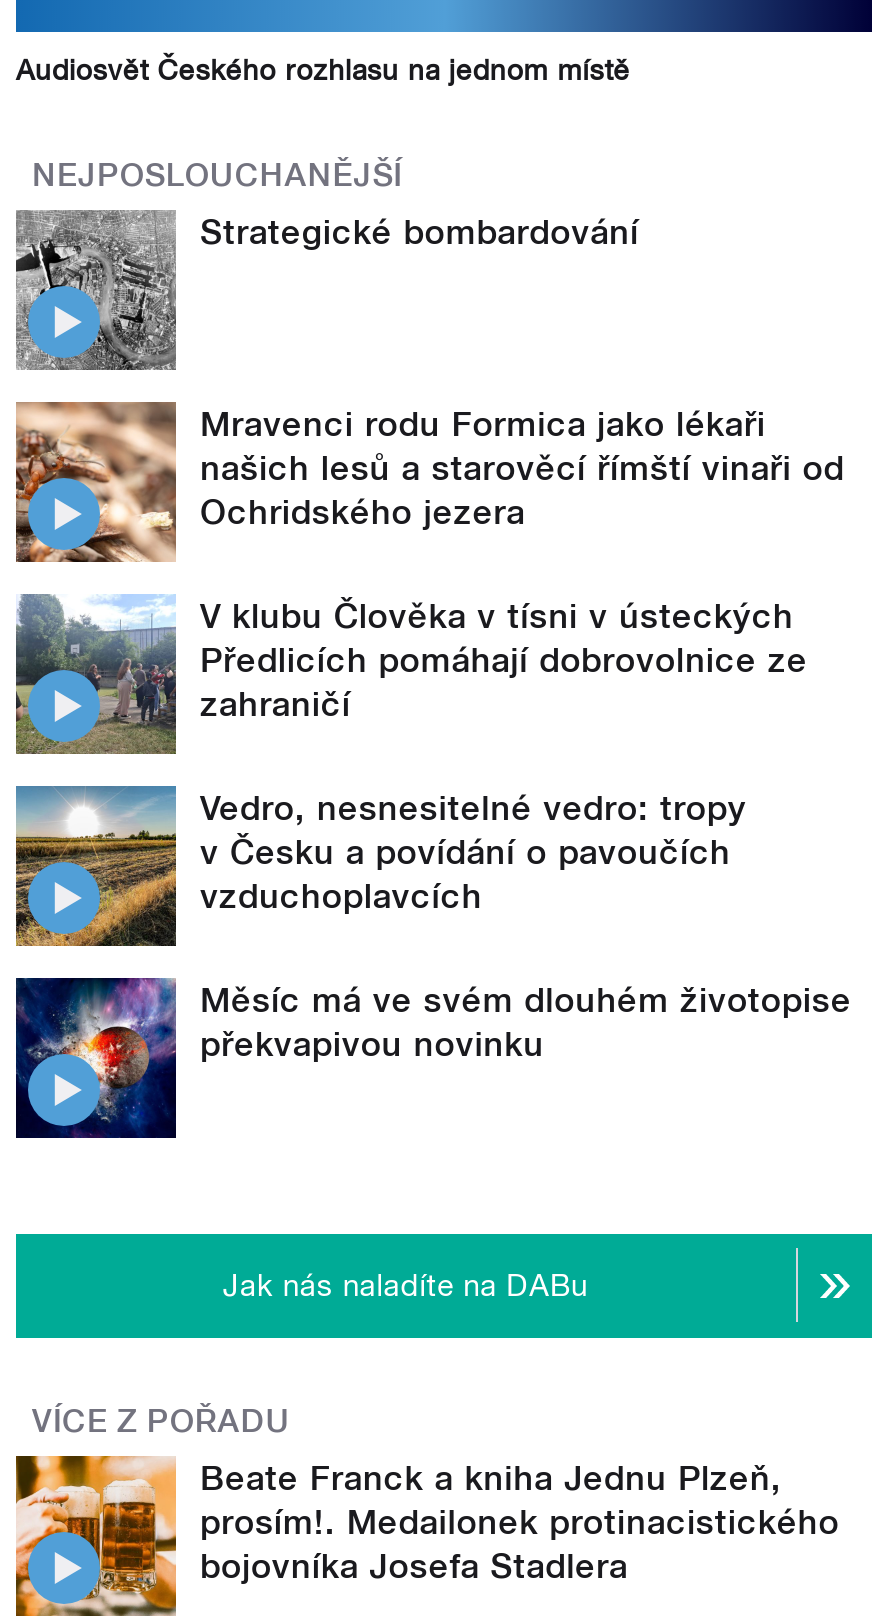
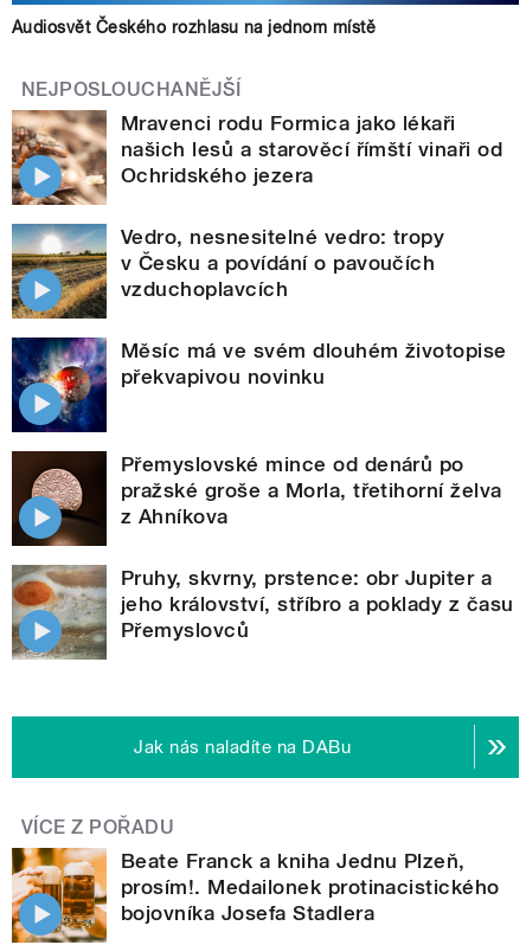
[14,210,639,372] [image] | Strategické bombardování -> none
moved [12,398,844,566] -> [9,108,503,207]: [image] | Mravenci rodu Formica jako lékaři | našich lesů a starověcí římští vinaři od | Ochridského jezera
[16,594,808,754] [image] | V klubu Člověka v tísni v ústeckých | Předlicích pomáhají dobrovolnice ze | zahraničí -> none
moved [12,786,852,1063] -> [9,224,507,388]: [image] | Vedro, nesnesitelné vedro: tropy | v Česku a povídání o pavoučích | vzduchoplavcích | Měsíc má ve svém dlouhém životopise | překvapivou novinku
none -> [11,450,514,641] [image] | Přemyslovské mince od denárů po | pražské groše a Morla, třetihorní želva | z Ahníkova | Pruhy, skvrny, prstence: obr Jupiter a | jeho království, stříbro a poklady z času | Přemyslovců
none -> [11,564,107,661] [image]

